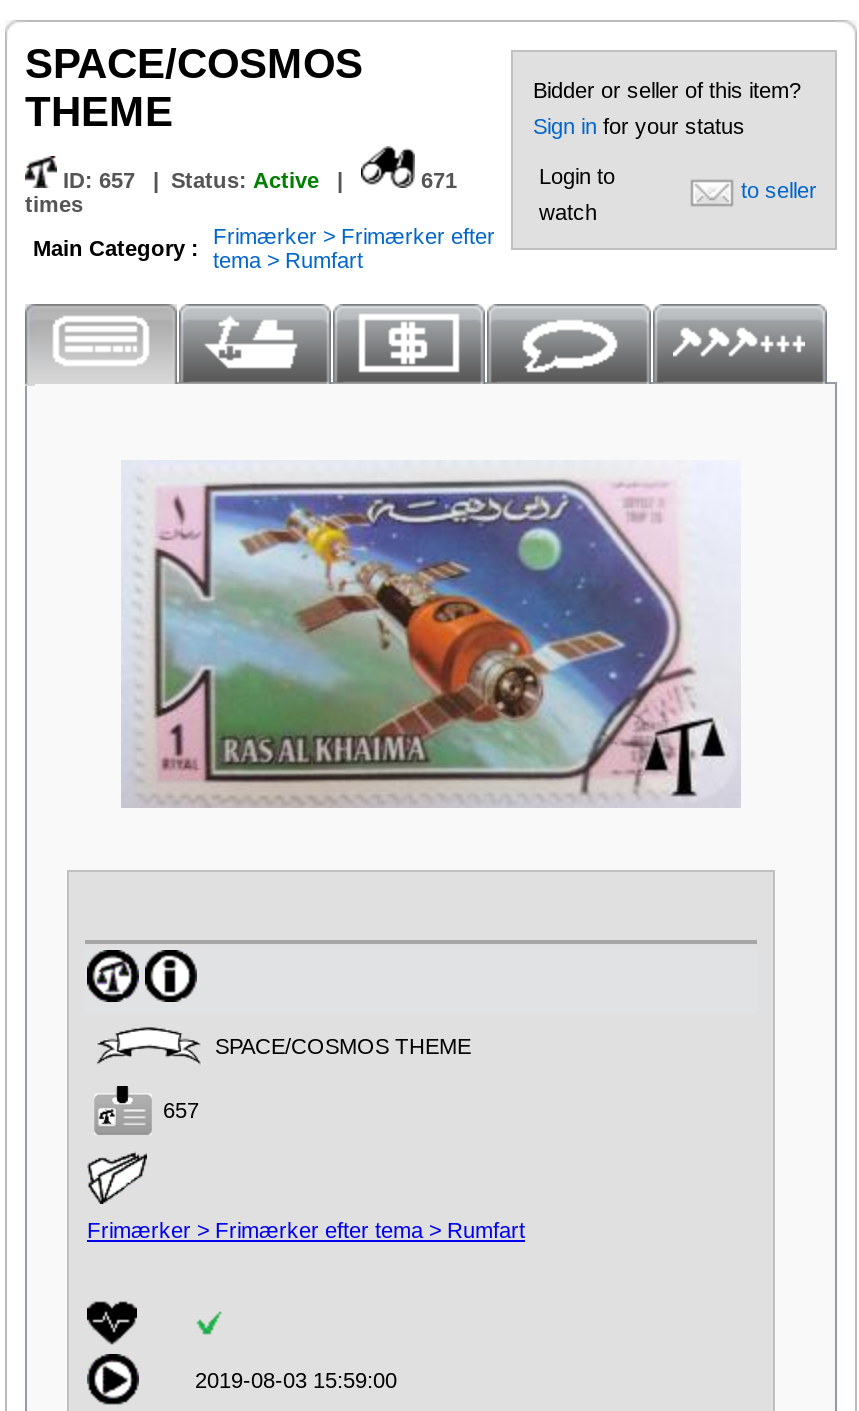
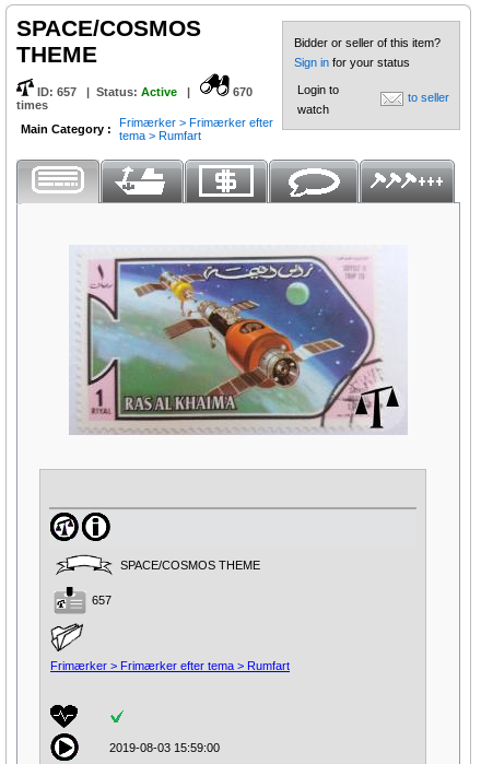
[421,168,457,192] 671 -> [233,85,253,98] 670

